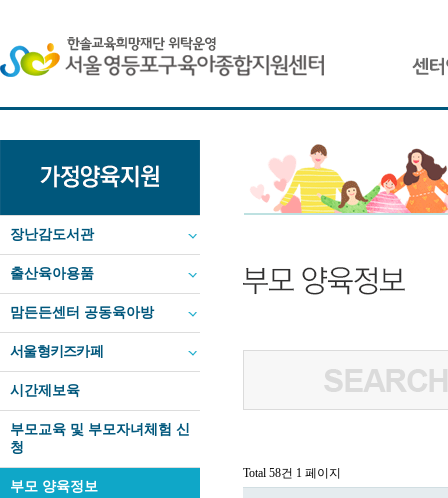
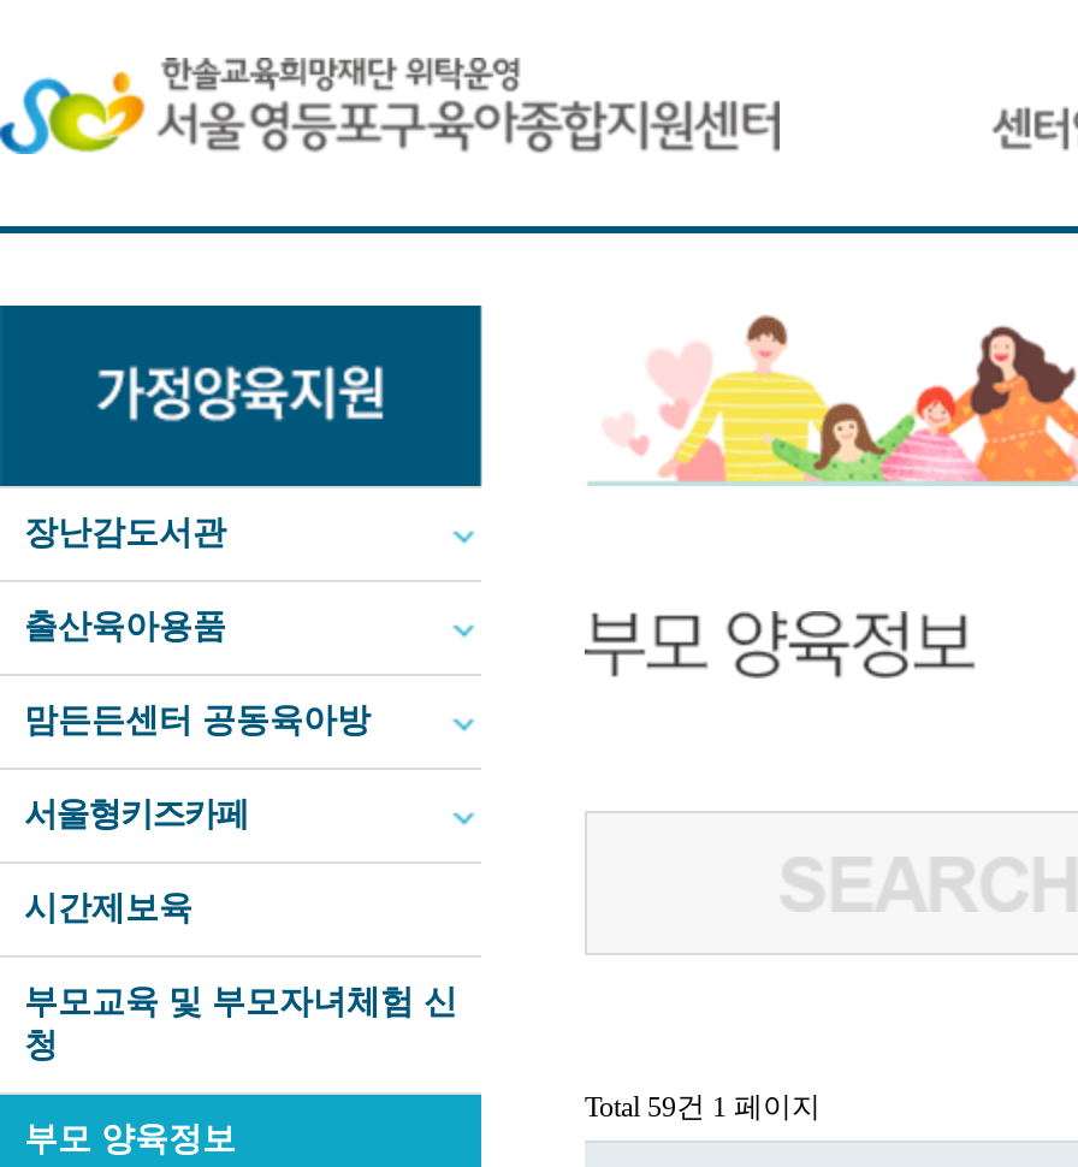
[243,466,341,480] Total 58건 1 페이지 -> [585,1090,821,1124] Total 59건 1 페이지

